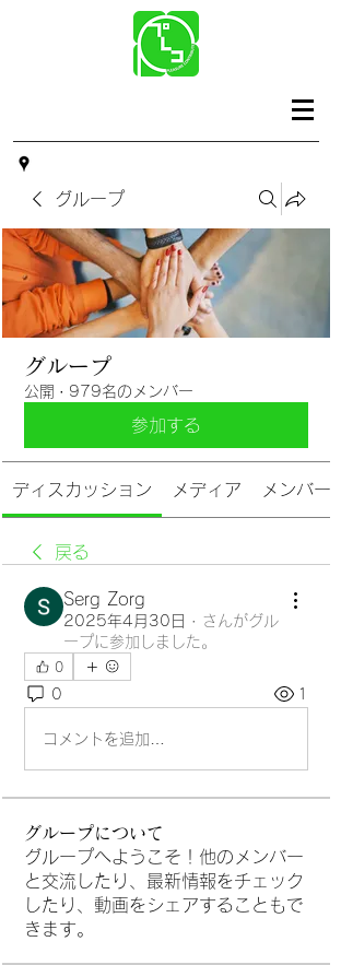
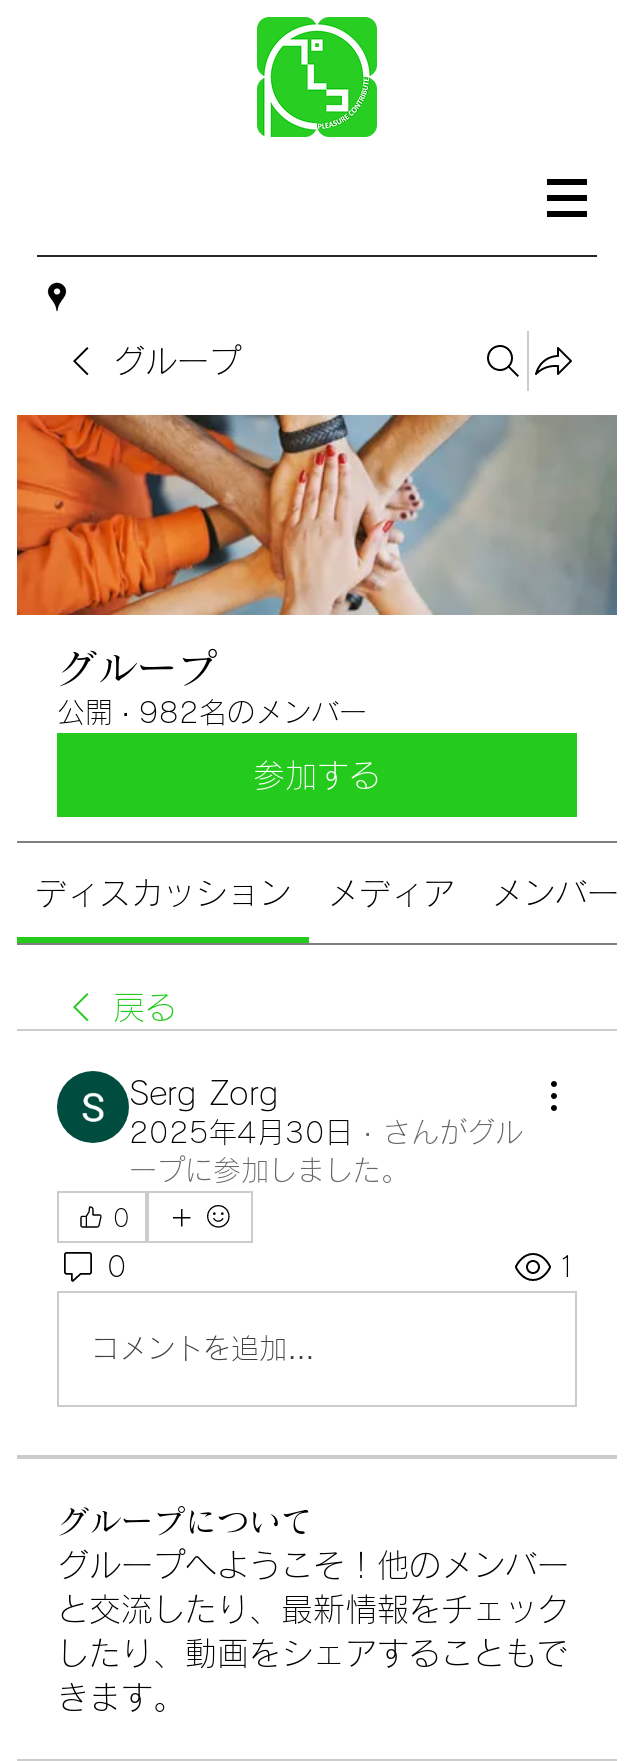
[24,384,193,399] 公開 · 979名のメンバー -> [57,699,367,727] 公開 · 982名のメンバー

